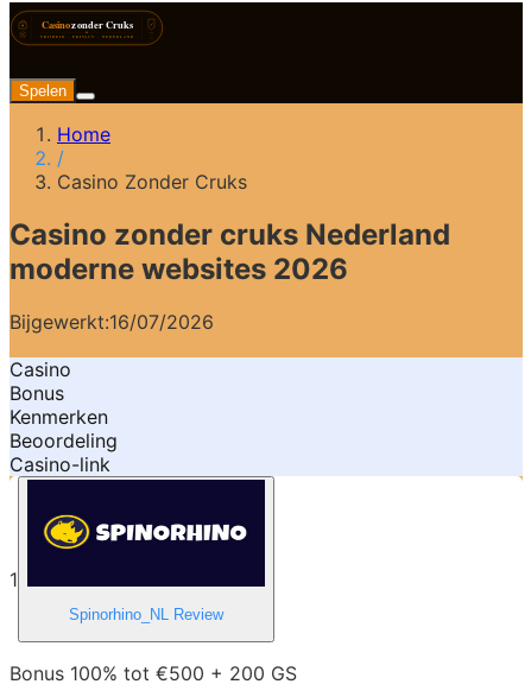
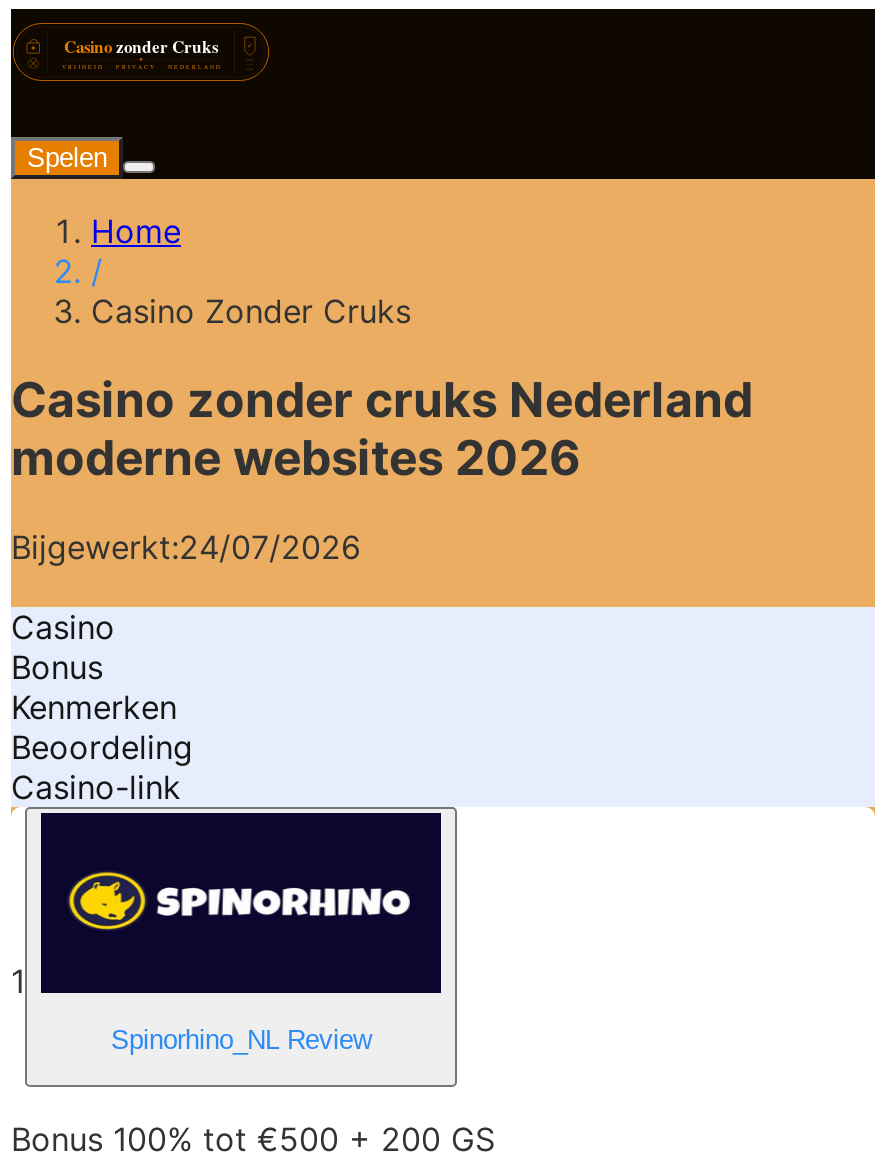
[10,310,214,333] Bijgewerkt:16/07/2026 -> [11,527,361,567] Bijgewerkt:24/07/2026

